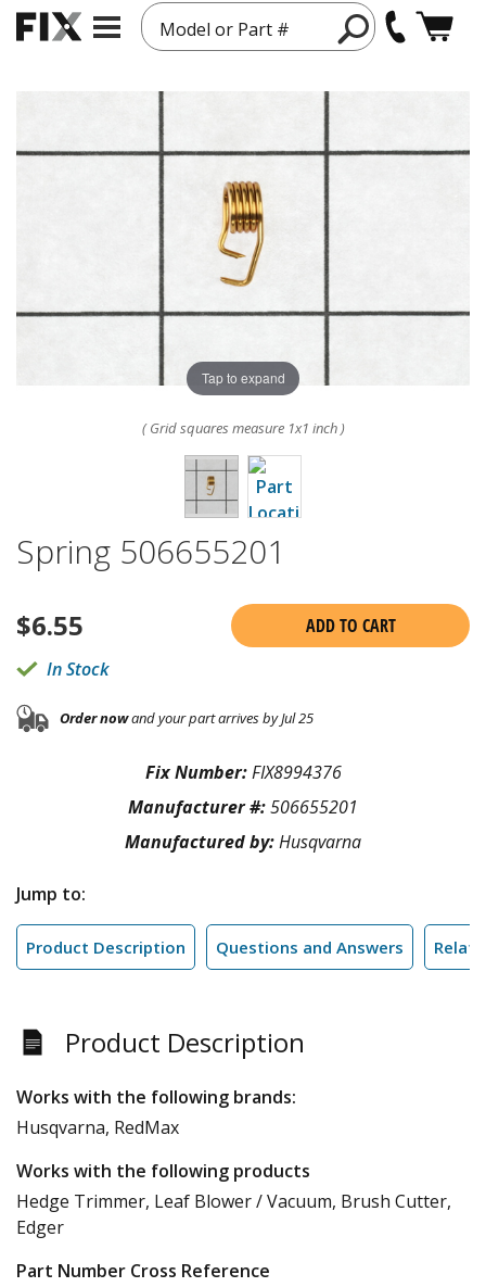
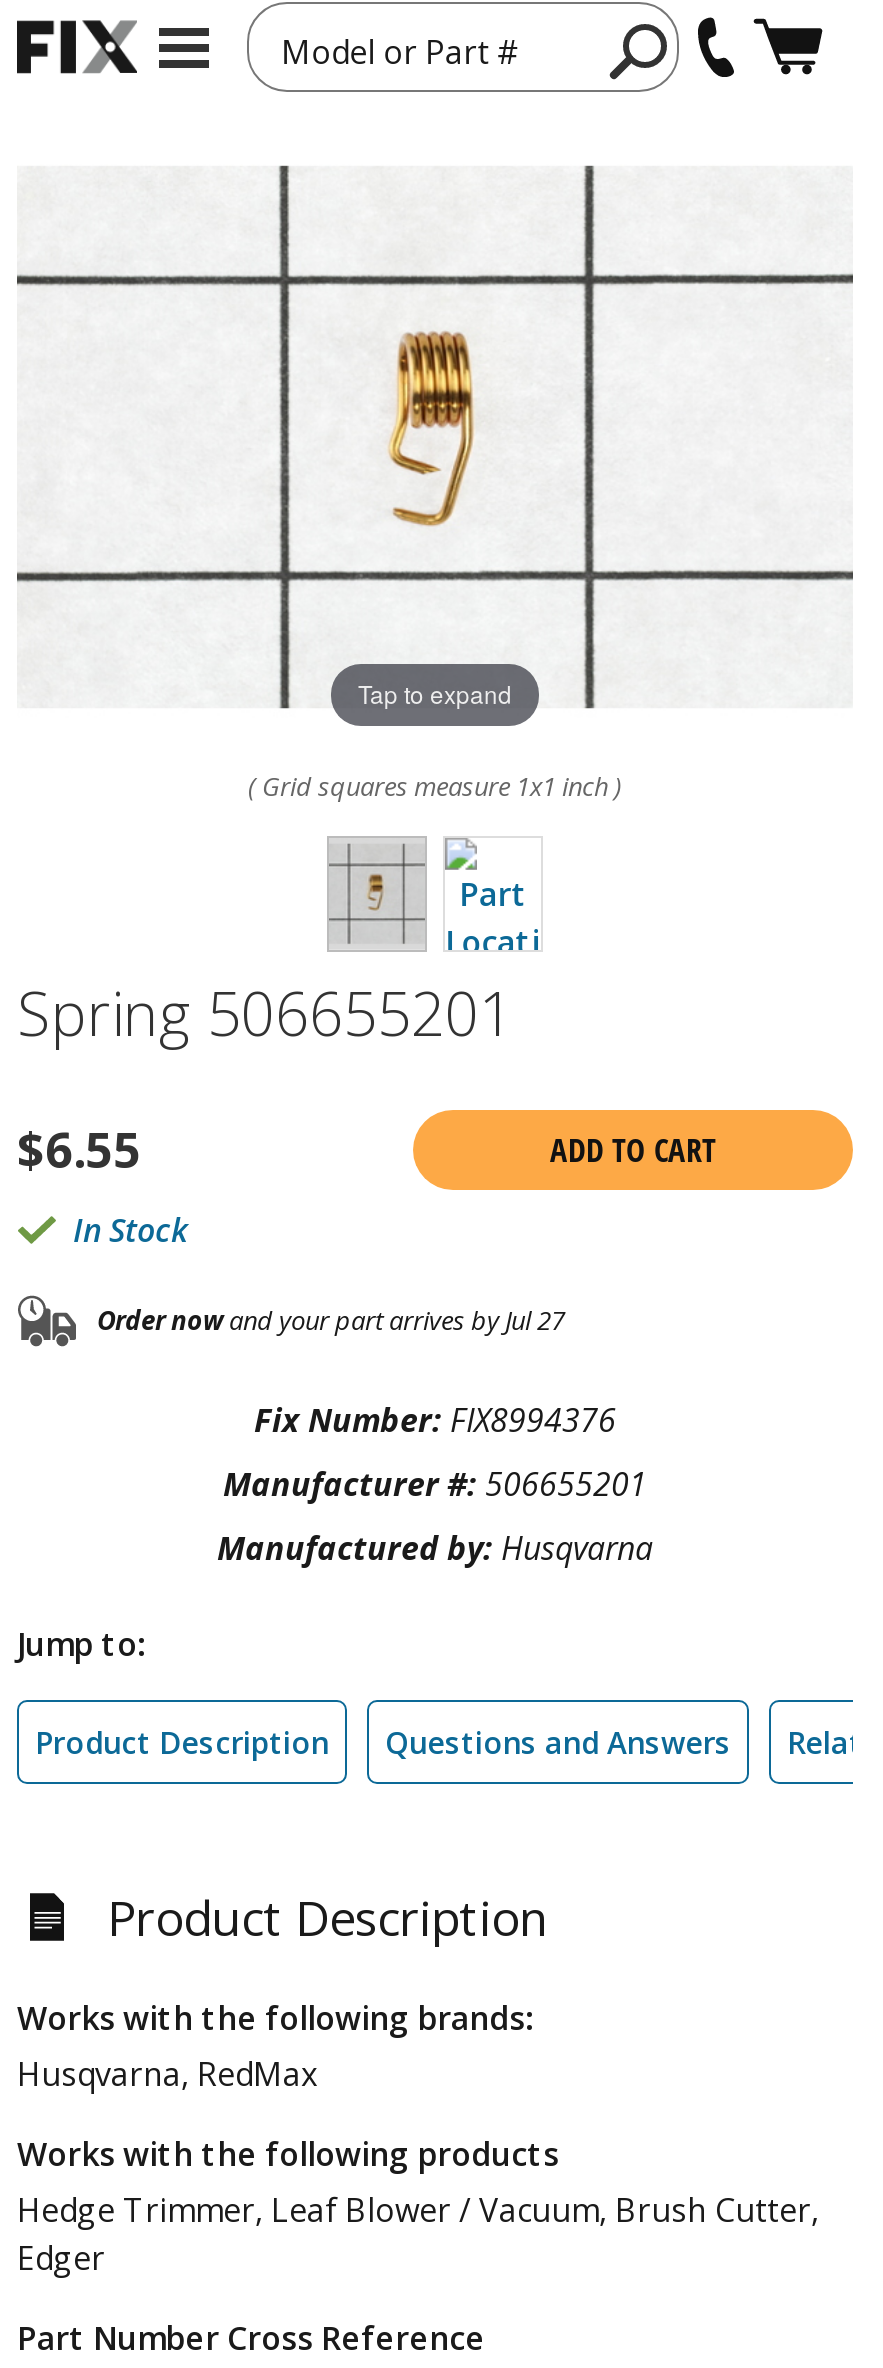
[60,708,314,728] Order nowand your part arrives by Jul 25 -> [97,1303,565,1339] Order nowand your part arrives by Jul 27

